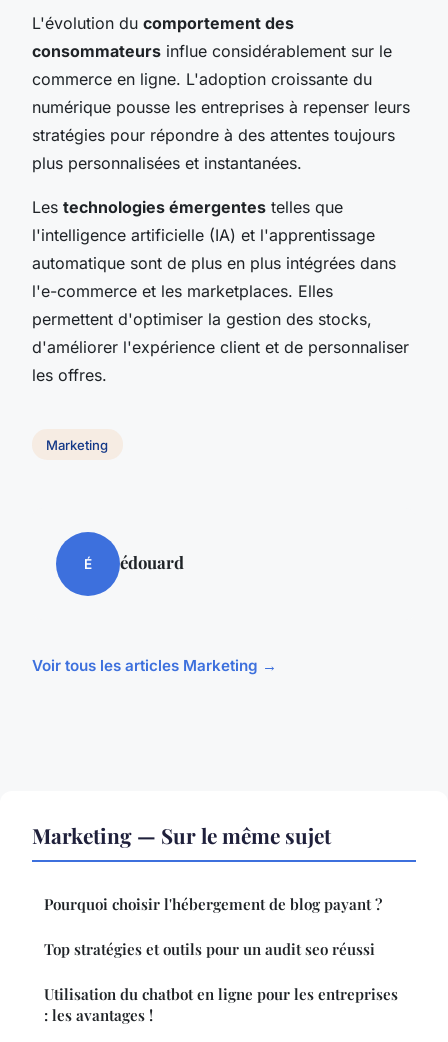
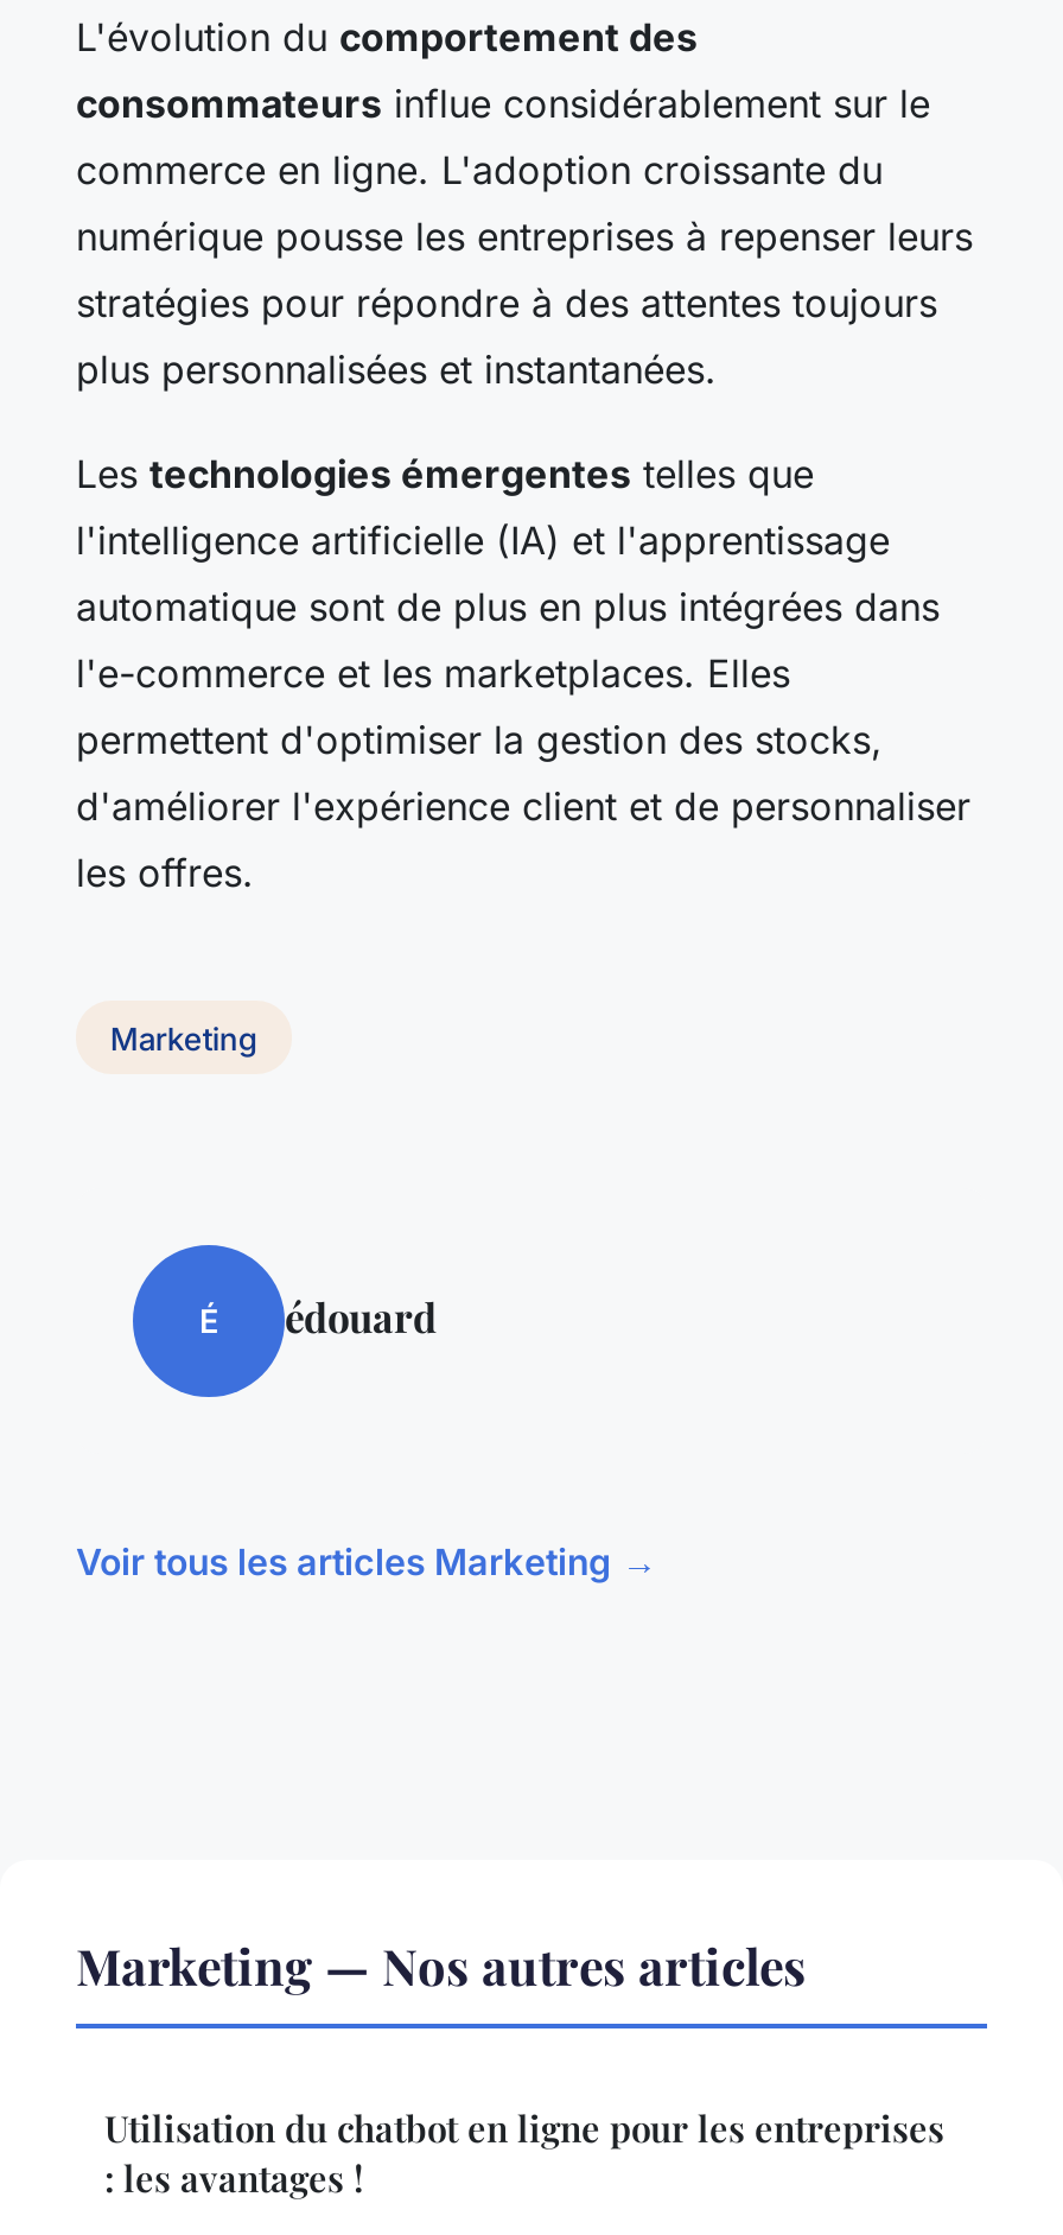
[32,821,382,959] Marketing — Sur le même sujet | Pourquoi choisir l'hébergement de blog payant ? | Top stratégies et outils pour un audit seo réussi -> [76,1932,807,1999] Marketing — Nos autres articles

